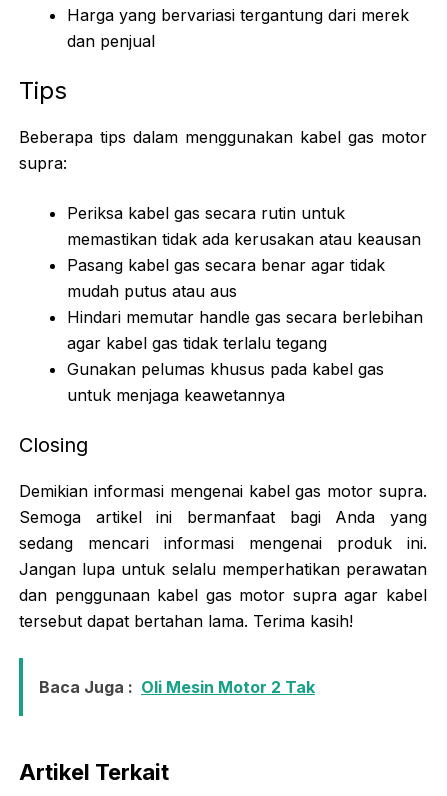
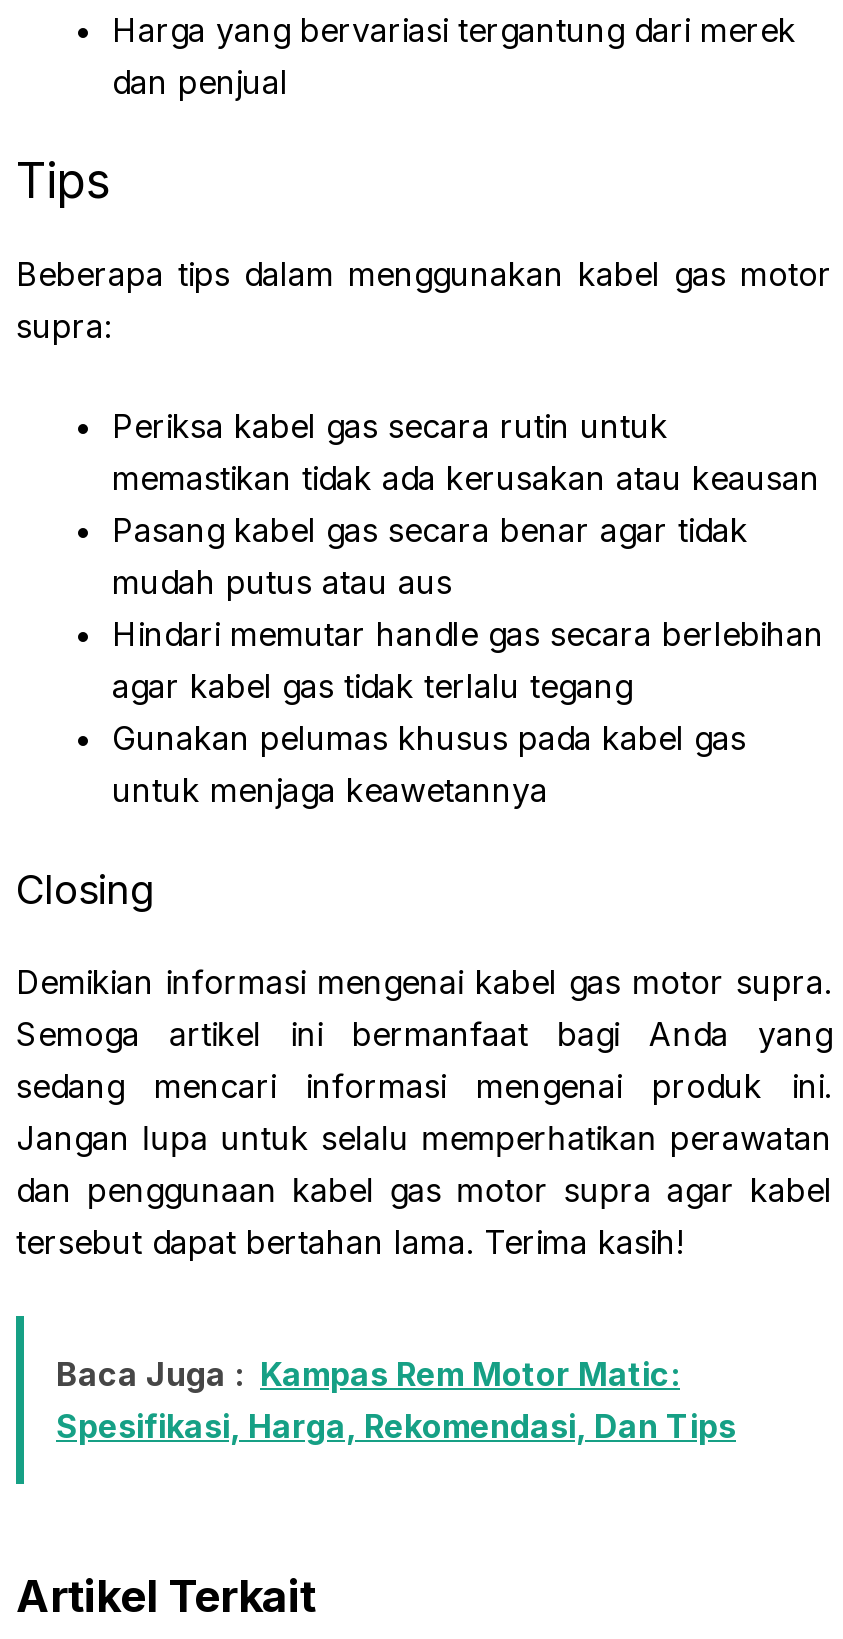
[39,677,315,697] Baca Juga : Oli Mesin Motor 2 Tak -> [56,1353,736,1445] Baca Juga : Kampas Rem Motor Matic: | Spesifikasi, Harga, Rekomendasi, Dan Tips

